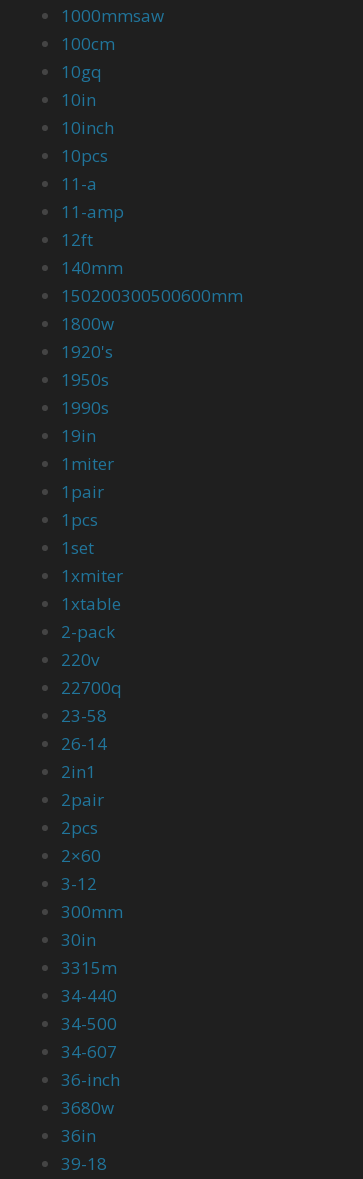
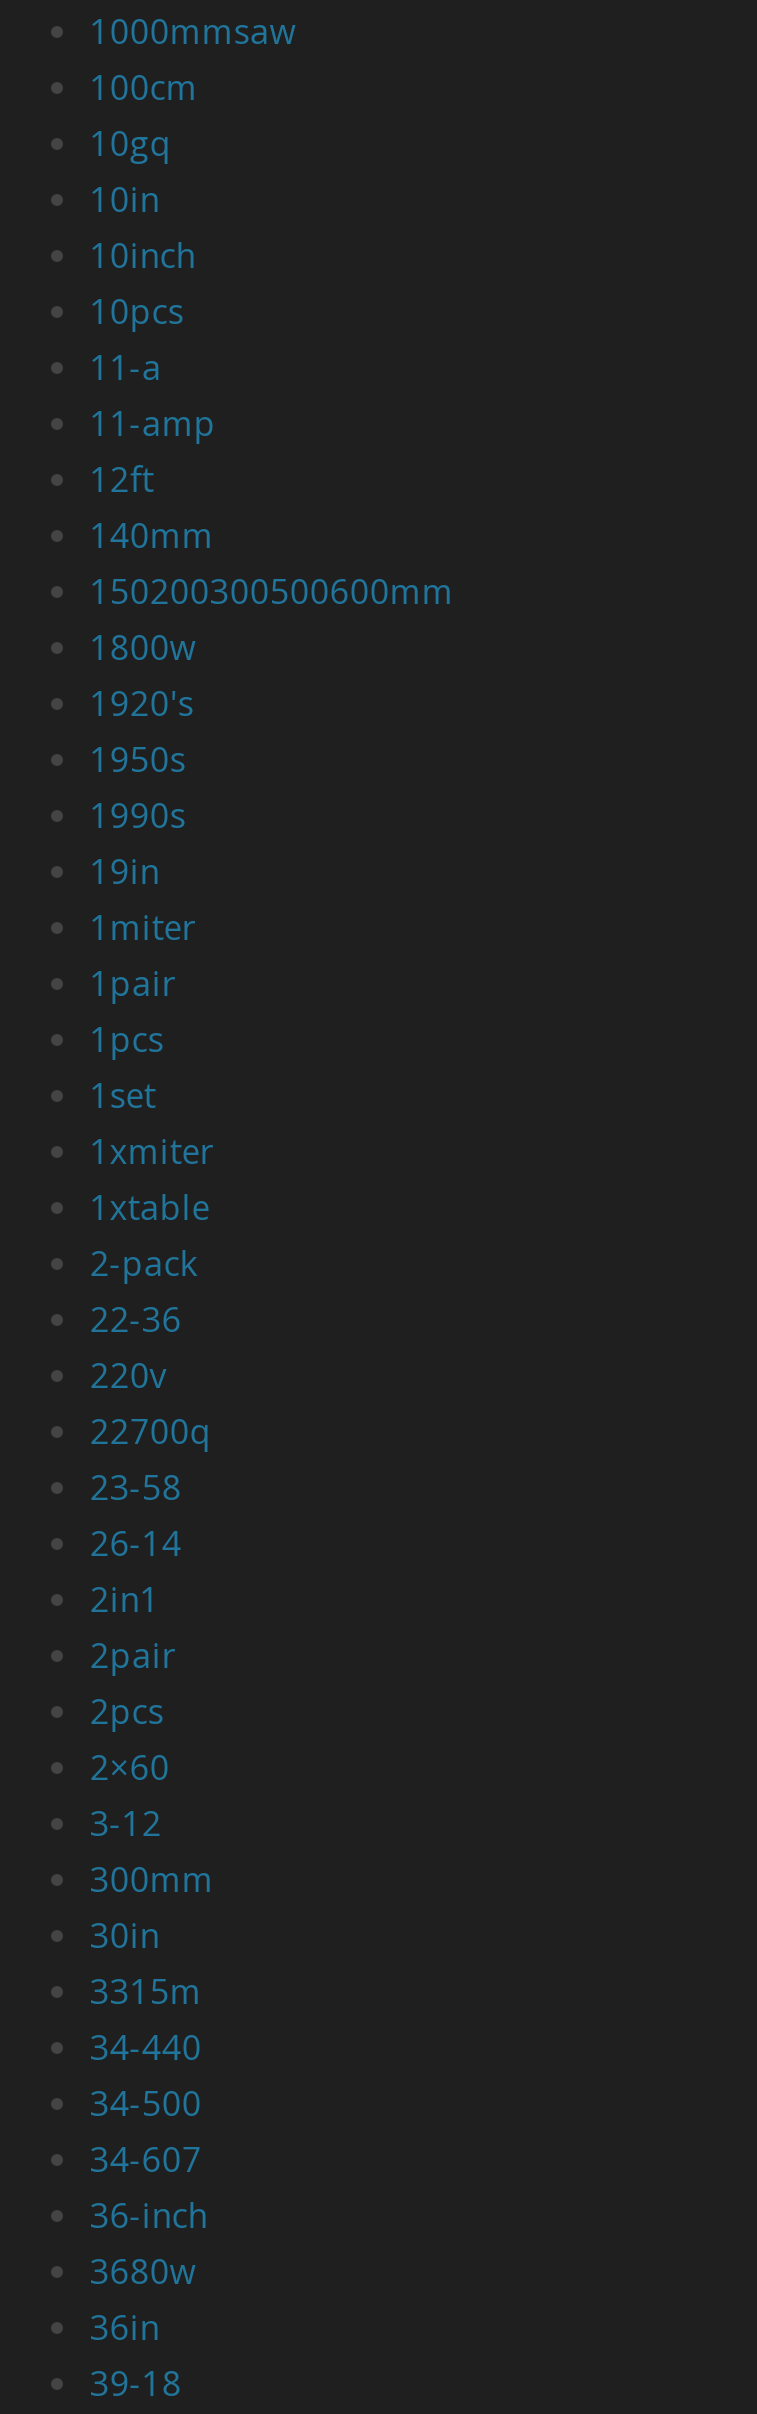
none -> [89,1296,181,1342] 22-36

